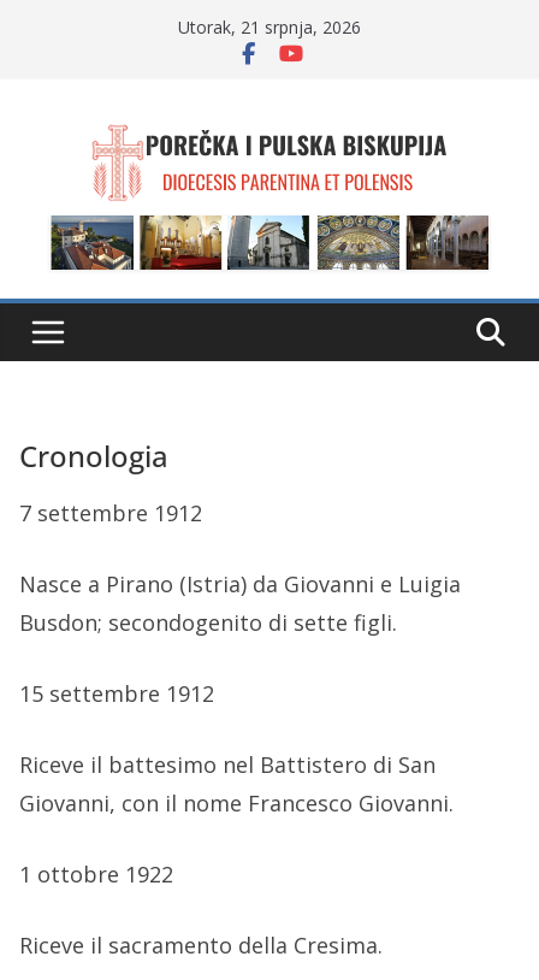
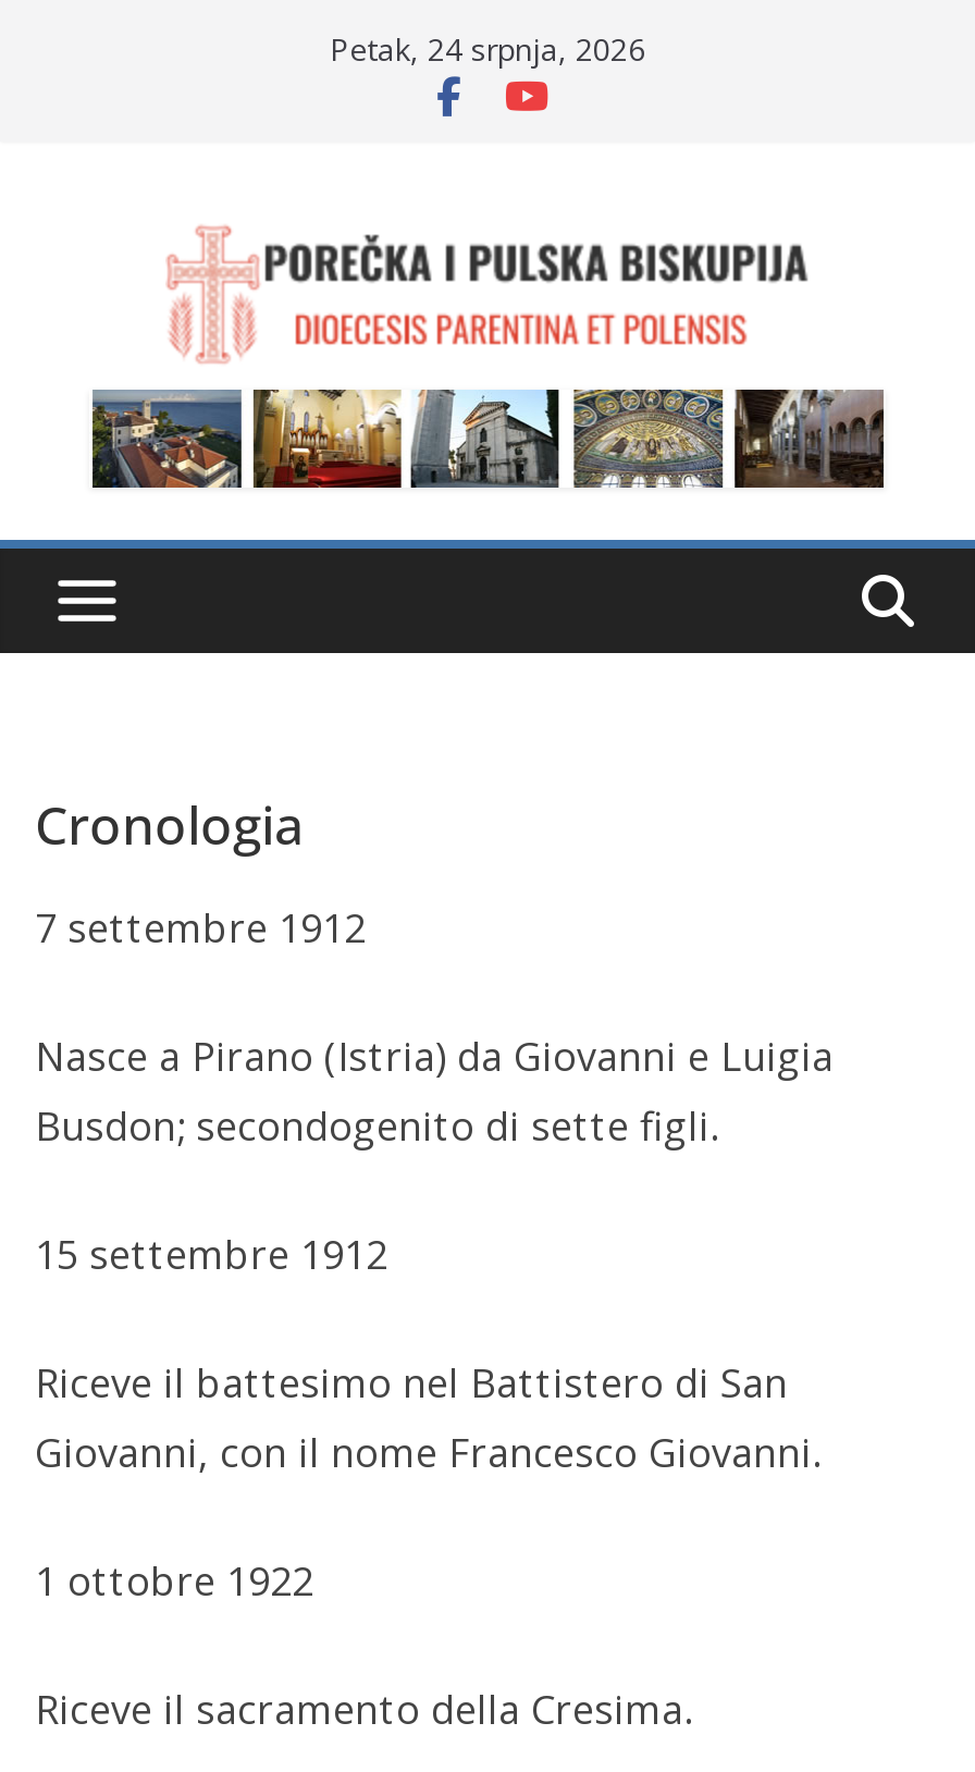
[178,16,361,39] Utorak, 21 srpnja, 2026 -> [330,28,645,70] Petak, 24 srpnja, 2026

